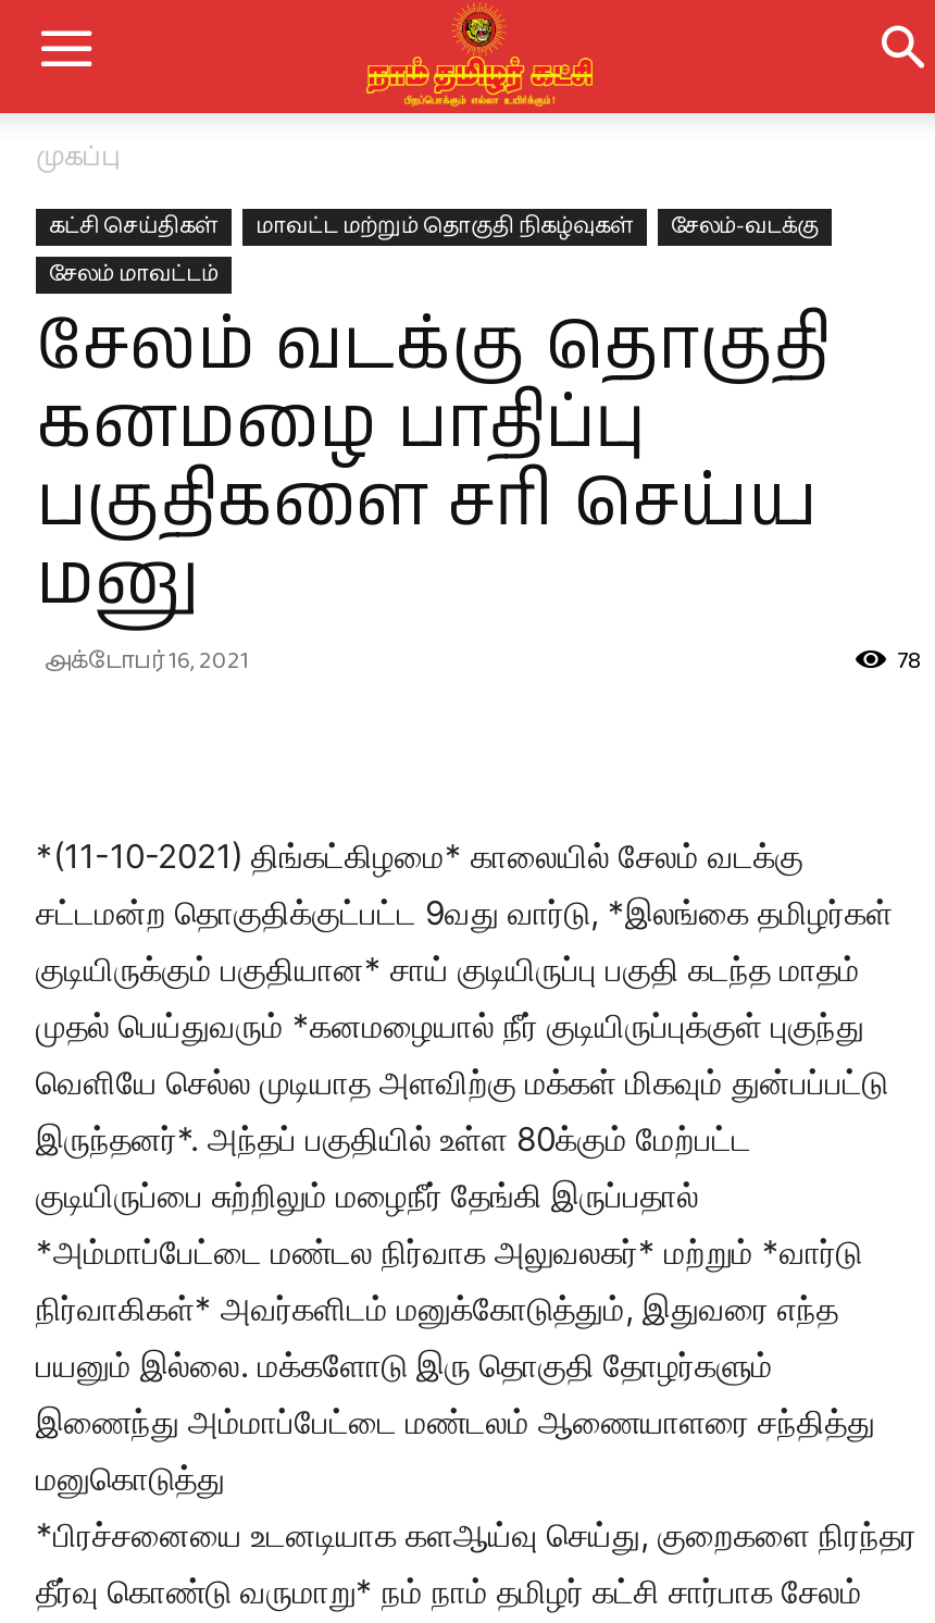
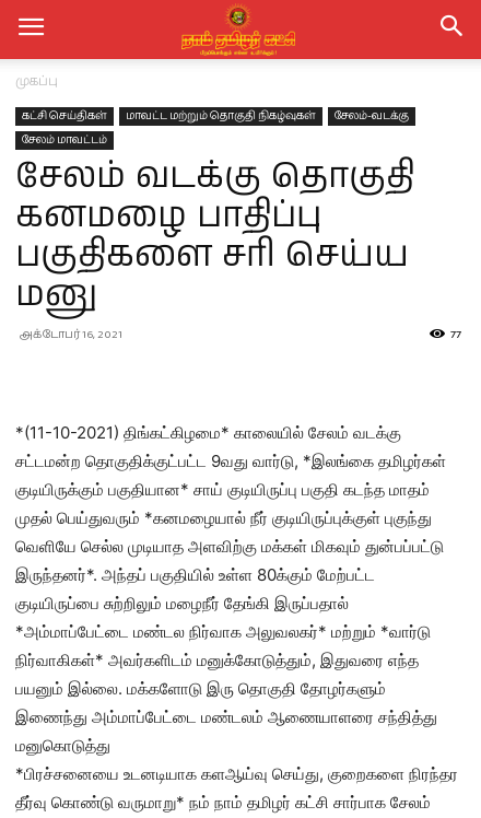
[897,642,923,679] 78 -> [450,325,461,343] 77

